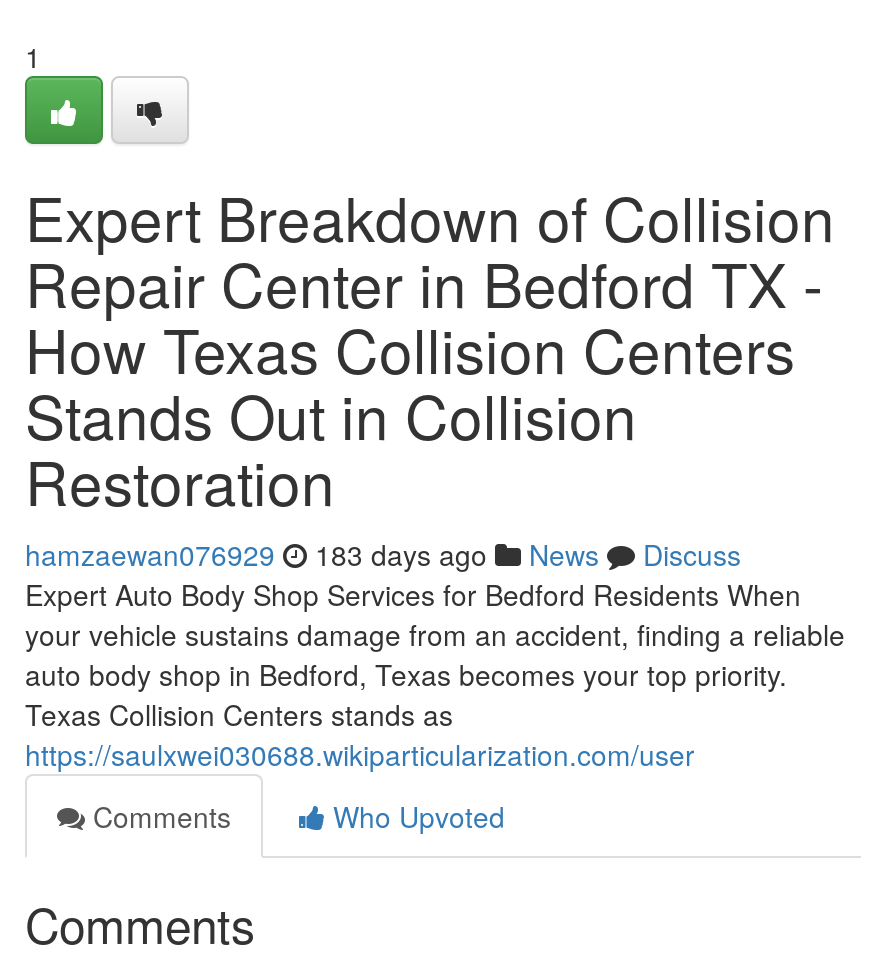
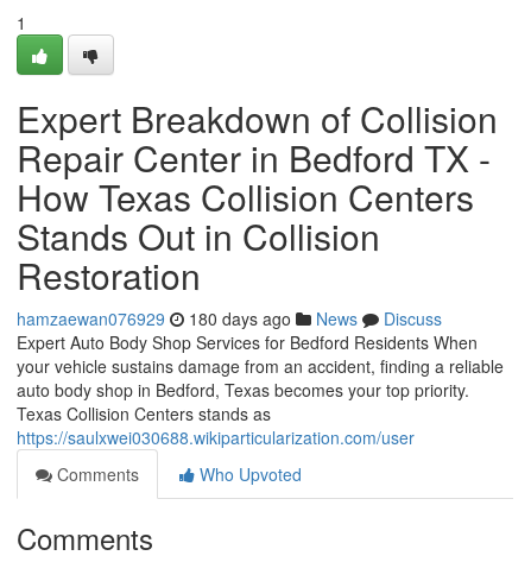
[25,534,741,574] hamzaewan076929 183 days ago News Discuss -> [17,307,442,330] hamzaewan076929 180 days ago News Discuss

